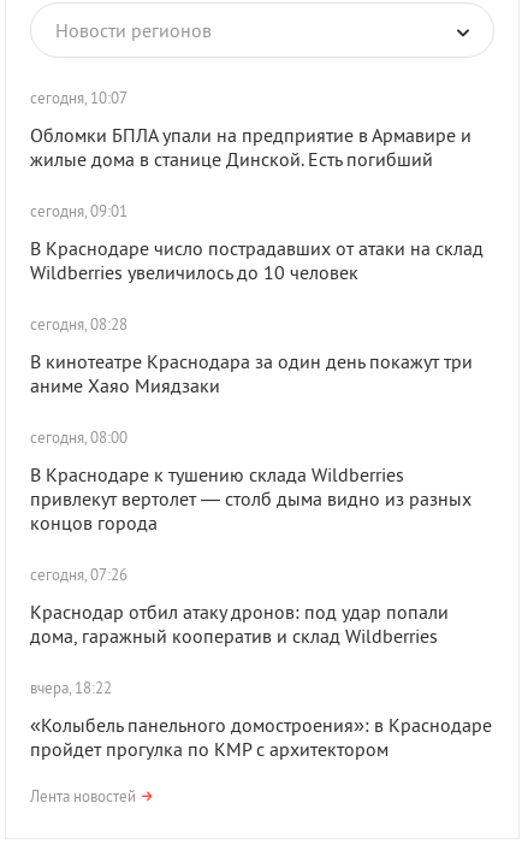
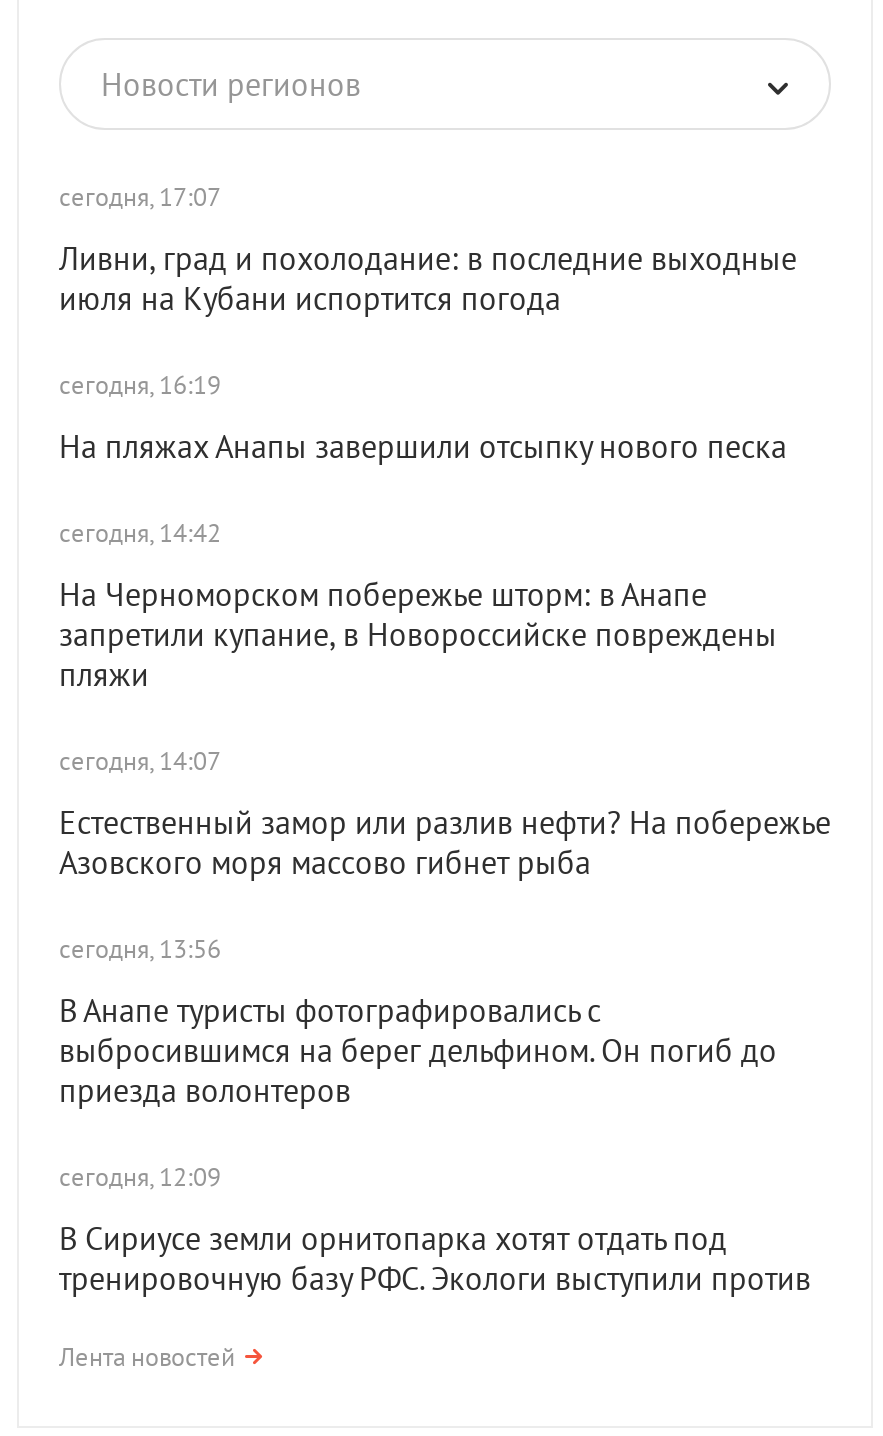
[30,88,127,108] сегодня, 10:07 -> [59,180,221,214] сегодня, 17:07
[30,123,471,171] Обломки БПЛА упали на предприятие в Армавире и | жилые дома в станице Динской. Есть погибший -> [59,238,797,318] Ливни, град и похолодание: в последние выходные | июля на Кубани испортится погода
[30,201,127,222] сегодня, 09:01 -> [59,368,221,402] сегодня, 16:19
[30,236,484,284] В Краснодаре число пострадавших от атаки на склад | Wildberries увеличилось до 10 человек -> [59,426,787,466] На пляжах Анапы завершили отсыпку нового песка
[30,314,127,335] сегодня, 08:28 -> [59,516,221,550] сегодня, 14:42
[30,349,473,397] В кинотеатре Краснодара за один день покажут три | аниме Хаяо Миядзаки -> [59,574,777,694] На Черноморском побережье шторм: в Анапе | запретили купание, в Новороссийске повреждены | пляжи
[30,427,127,448] сегодня, 08:00 -> [59,744,221,778] сегодня, 14:07
[30,462,471,535] В Краснодаре к тушению склада Wildberries | привлекут вертолет — столб дыма видно из разных | концов города -> [59,802,831,882] Естественный замор или разлив нефти? На побережье | Азовского моря массово гибнет рыба
[30,565,127,585] сегодня, 07:26 -> [59,932,221,966] сегодня, 13:56
[30,600,449,648] Краснодар отбил атаку дронов: под удар попали | дома, гаражный кооператив и склад Wildberries -> [59,990,777,1110] В Анапе туристы фотографировались с | выбросившимся на берег дельфином. Он погиб до | приезда волонтеров
[30,678,112,698] вчера, 18:22 -> [59,1160,221,1194] сегодня, 12:09
[30,713,492,761] «Колыбель панельного домостроения»: в Краснодаре | пройдет прогулка по КМР с архитектором -> [59,1218,811,1298] В Сириусе земли орнитопарка хотят отдать под | тренировочную базу РФС. Экологи выступили против

